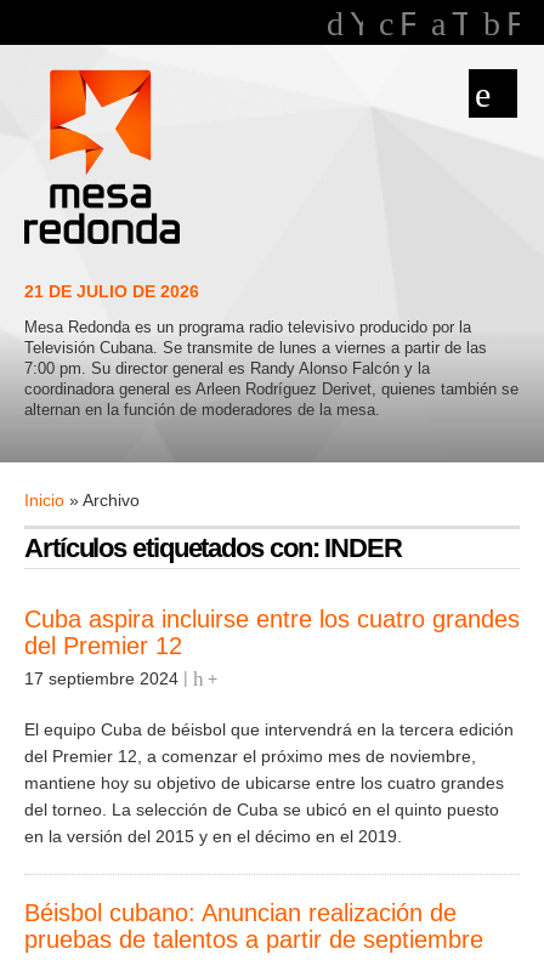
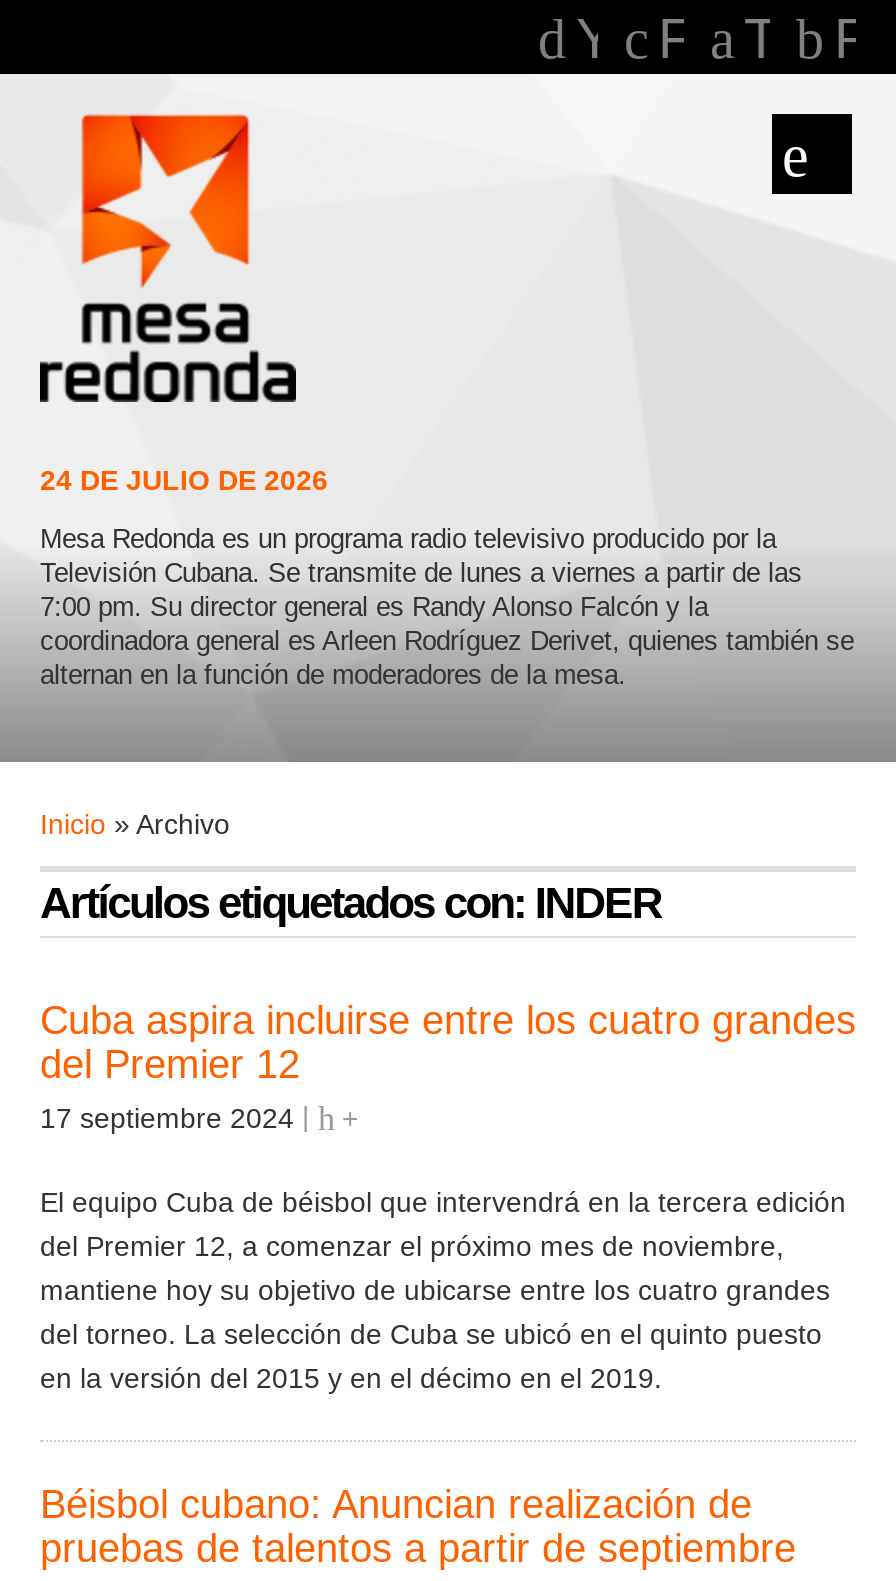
[24,282,199,301] 21 DE JULIO DE 2026 -> [40,464,328,496] 24 DE JULIO DE 2026

